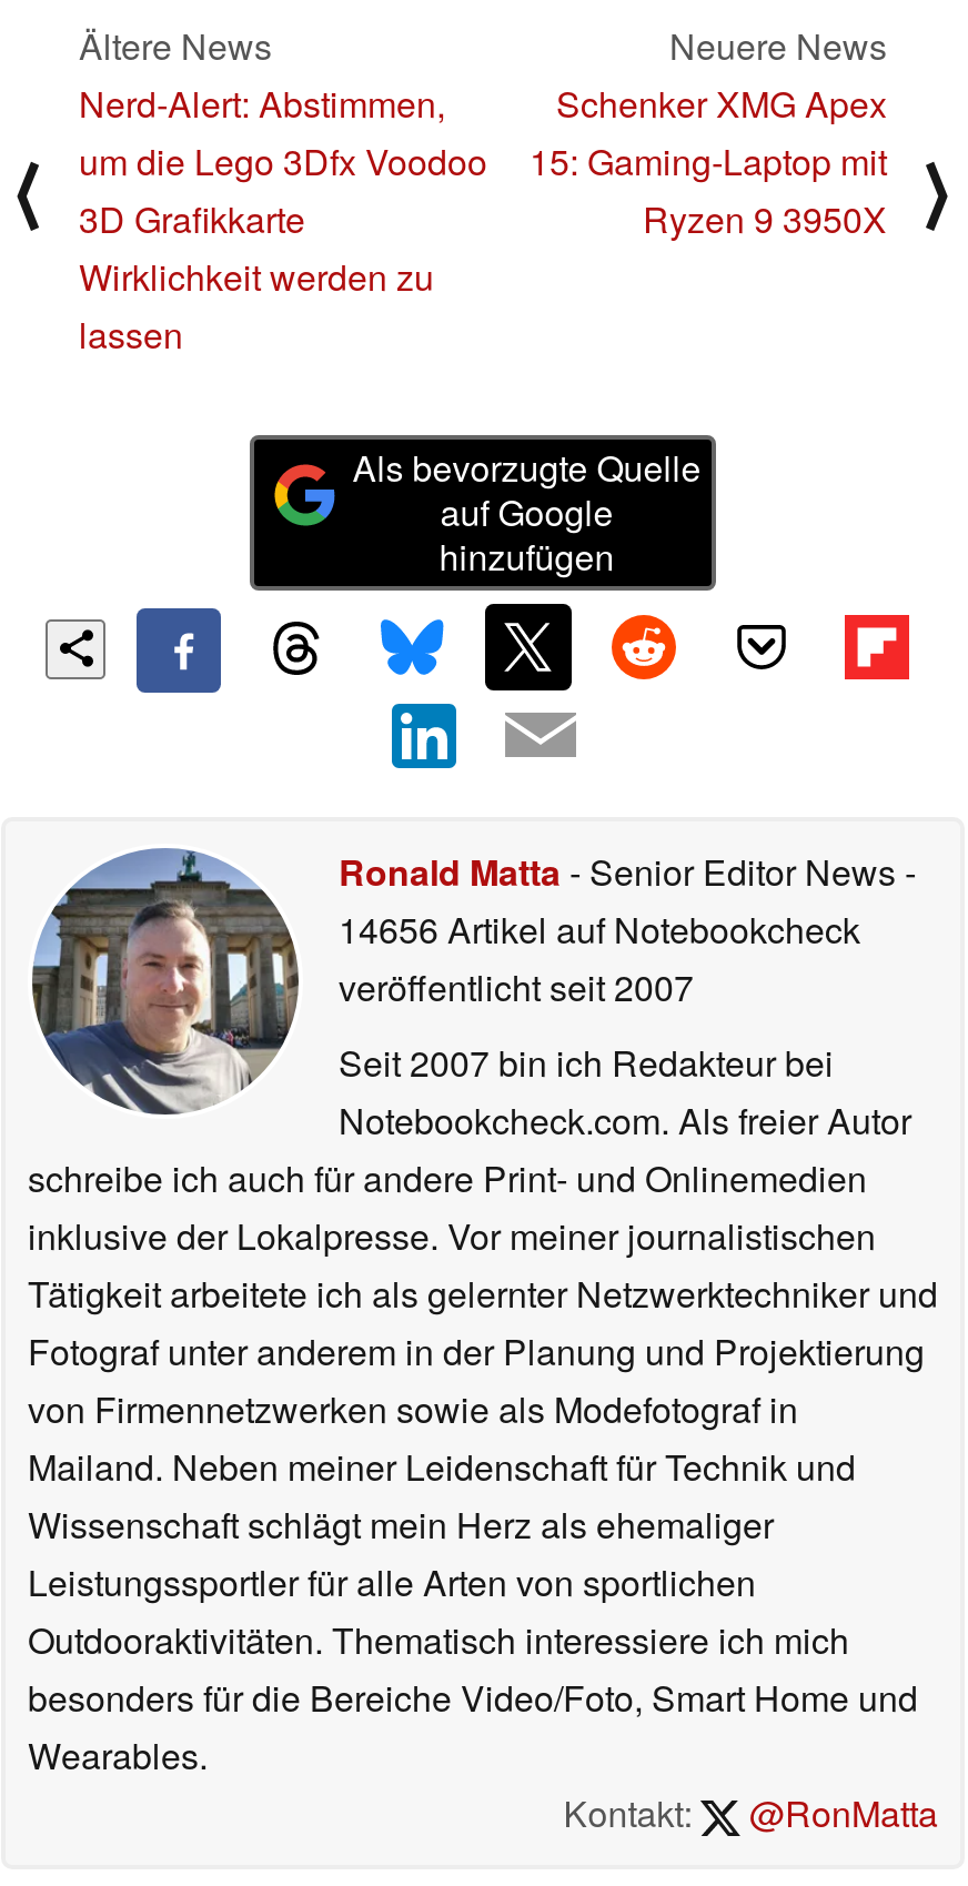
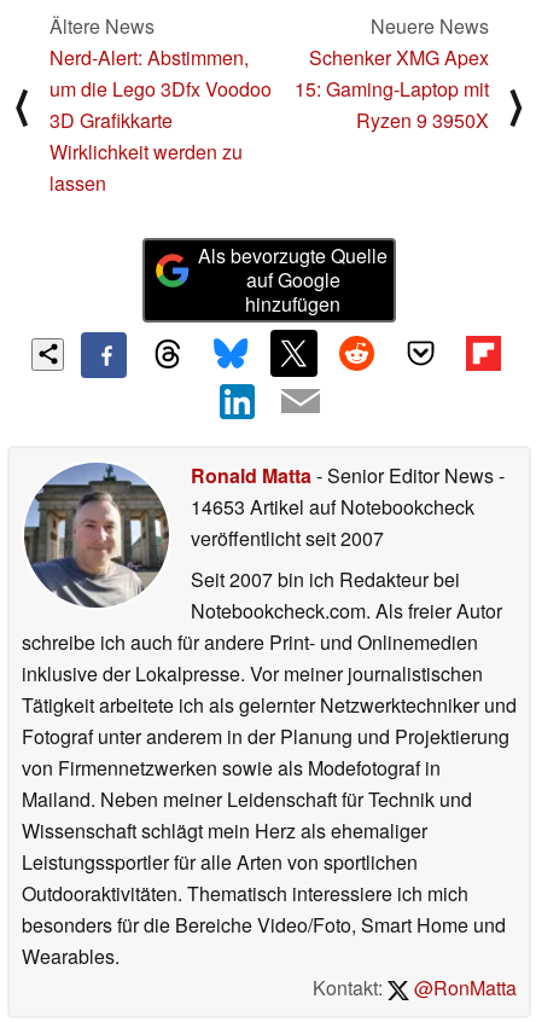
[339,903,860,954] 14656 Artikel auf Notebookcheck -> [191,493,474,520] 14653 Artikel auf Notebookcheck

